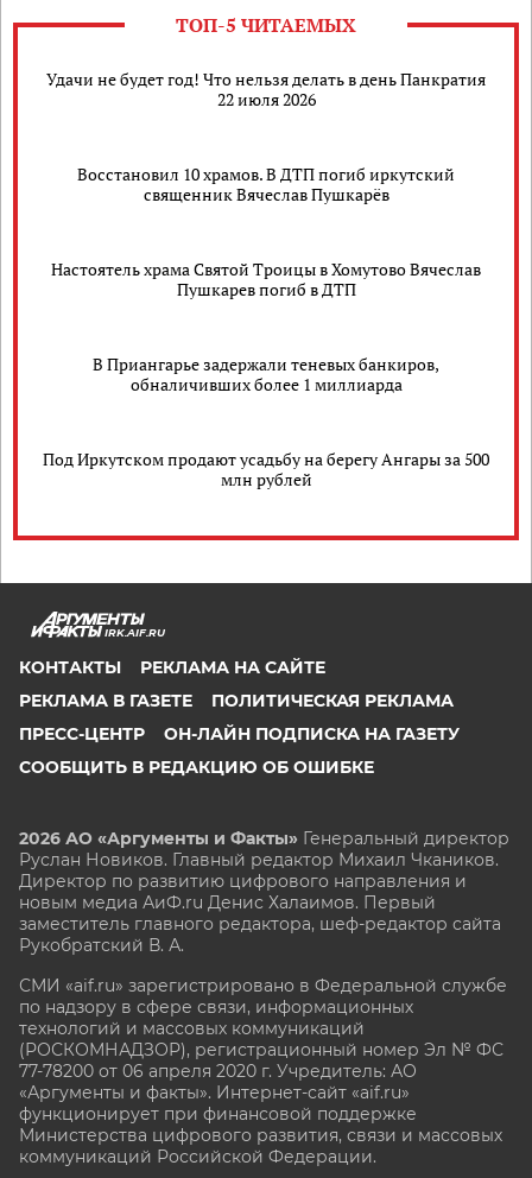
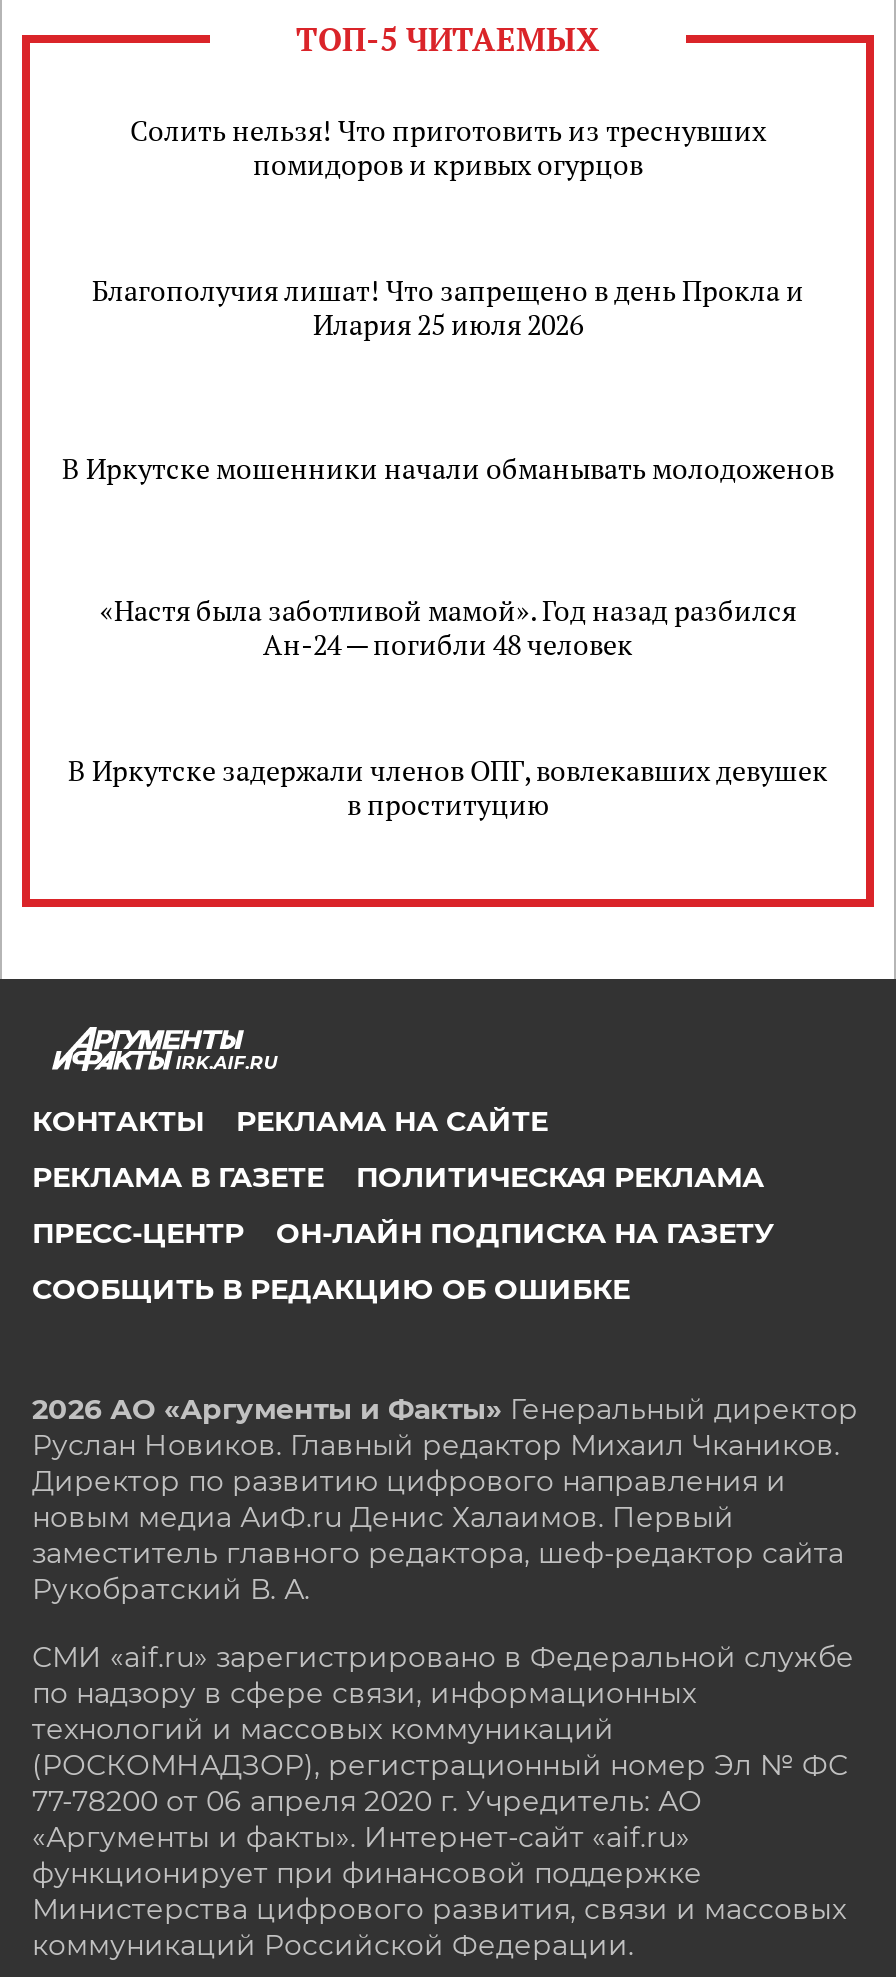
[46,68,486,110] Удачи не будет год! Что нельзя делать в день Панкратия | 22 июля 2026 -> [130,111,766,183] Солить нельзя! Что приготовить из треснувших | помидоров и кривых огурцов
[77,163,455,205] Восстановил 10 храмов. В ДТП погиб иркутский | священник Вячеслав Пушкарёв -> [92,271,804,343] Благополучия лишат! Что запрещено в день Прокла и | Илария 25 июля 2026
[51,258,481,300] Настоятель храма Святой Троицы в Хомутово Вячеслав | Пушкарев погиб в ДТП -> [62,448,834,486] В Иркутске мошенники начали обманывать молодоженов
[93,353,439,395] В Приангарье задержали теневых банкиров, | обналичивших более 1 миллиарда -> [100,591,796,663] «Настя была заботливой мамой». Год назад разбился | Ан-24 — погибли 48 человек
[43,448,489,490] Под Иркутском продают усадьбу на берегу Ангары за 500 | млн рублей -> [68,751,828,823] В Иркутске задержали членов ОПГ, вовлекавших девушек | в проституцию

